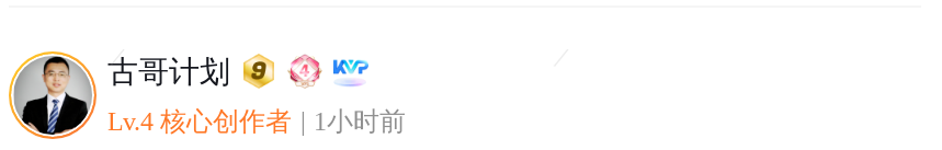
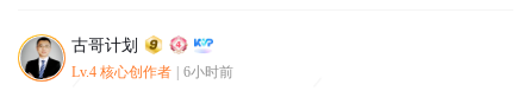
[107,107,406,138] Lv.4 核心创作者 1小时前 -> [71,64,233,81] Lv.4 核心创作者 6小时前

